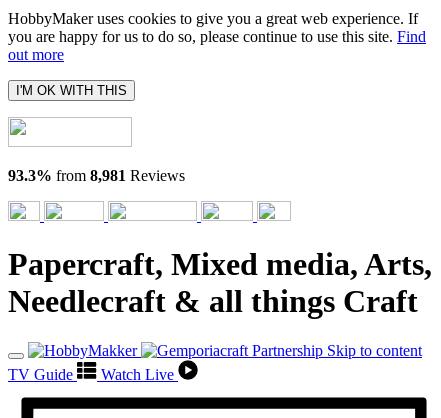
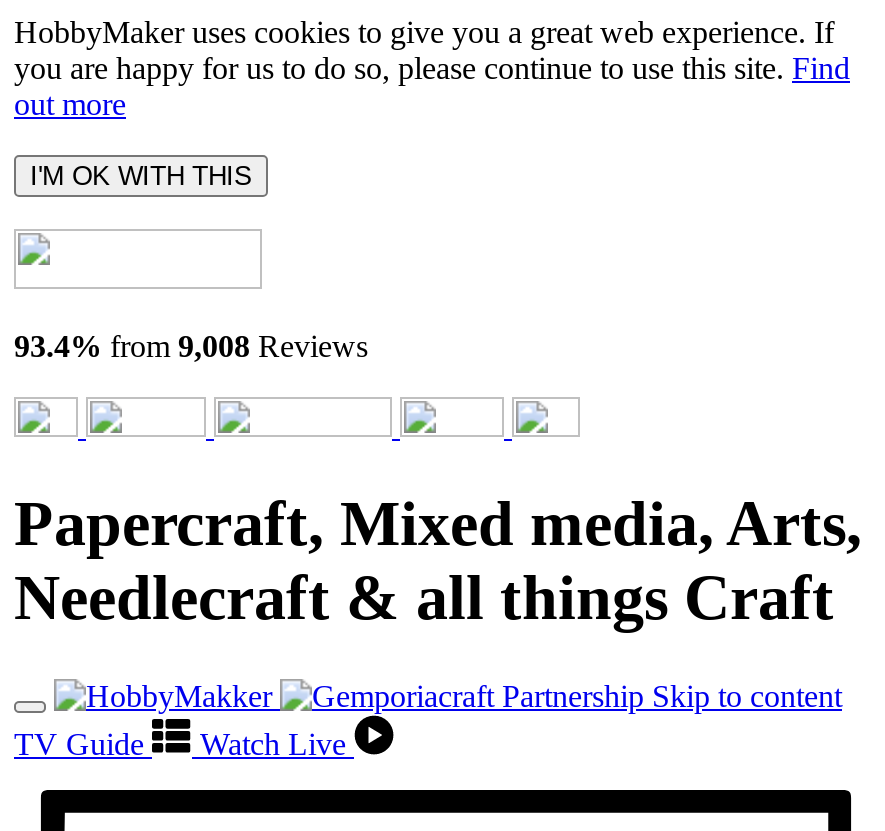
[8,167,185,184] 93.3% from 8,981 Reviews -> [14,329,368,363] 93.4% from 9,008 Reviews

